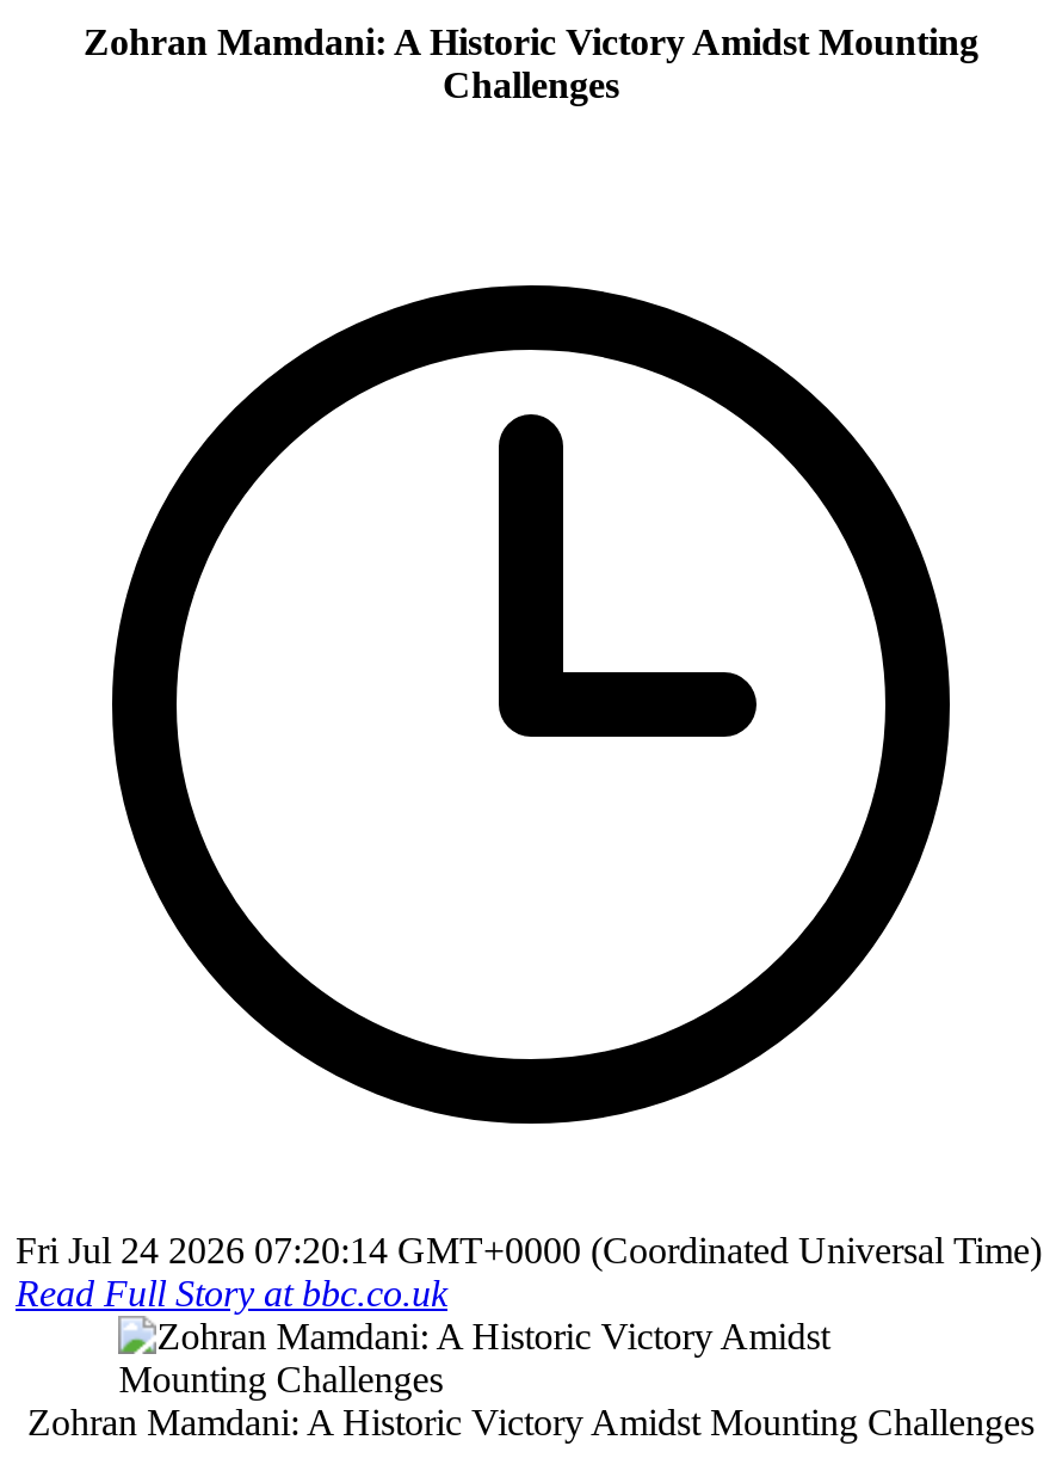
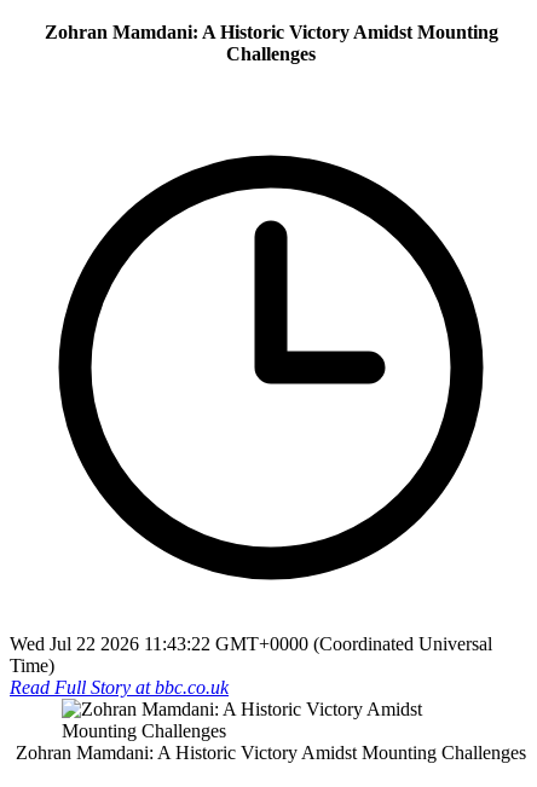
[16,1229,1042,1269] Fri Jul 24 2026 07:20:14 GMT+0000 (Coordinated Universal Time) -> [10,633,492,675] Wed Jul 22 2026 11:43:22 GMT+0000 (Coordinated Universal | Time)

